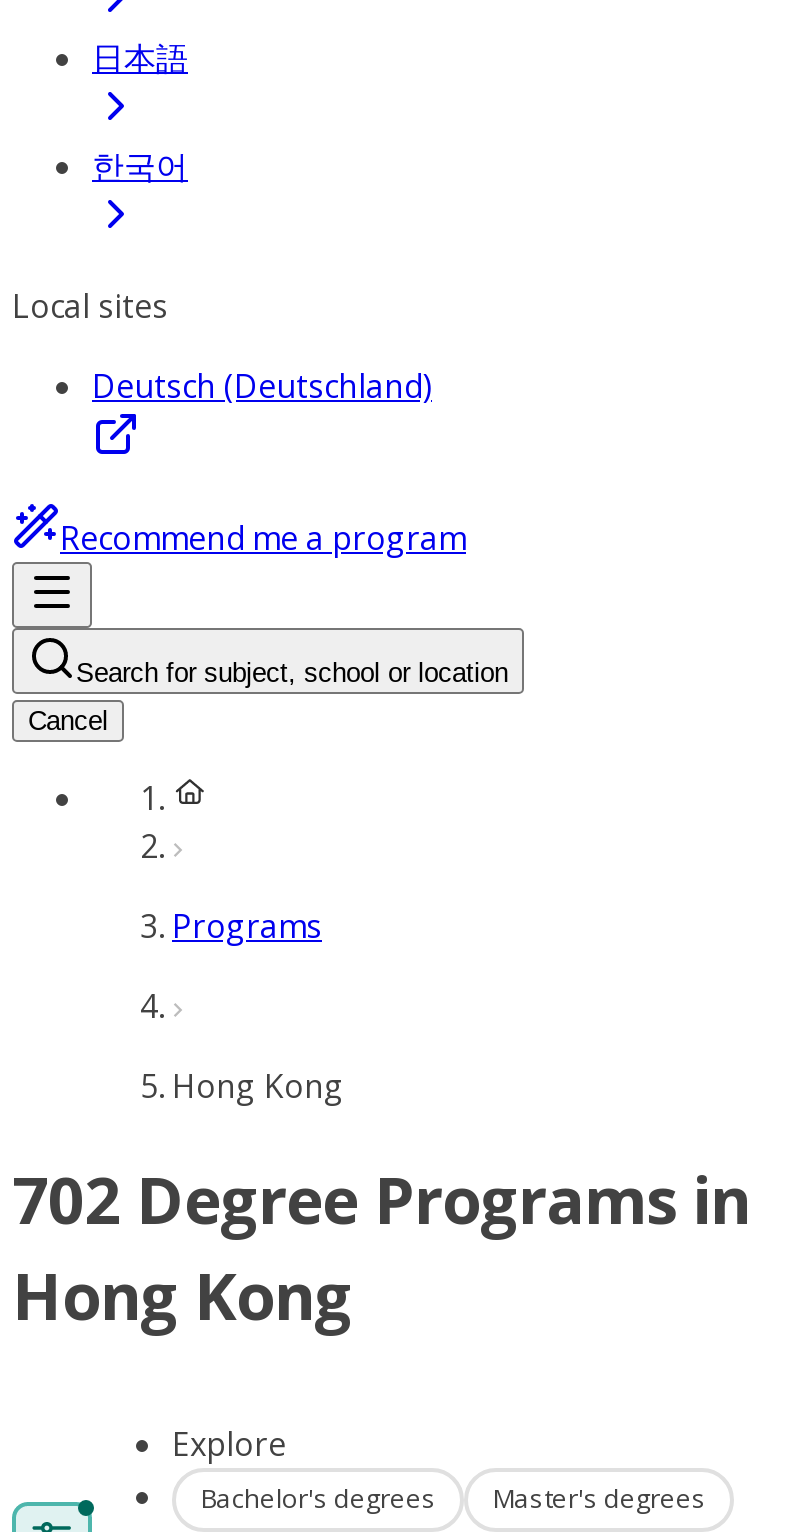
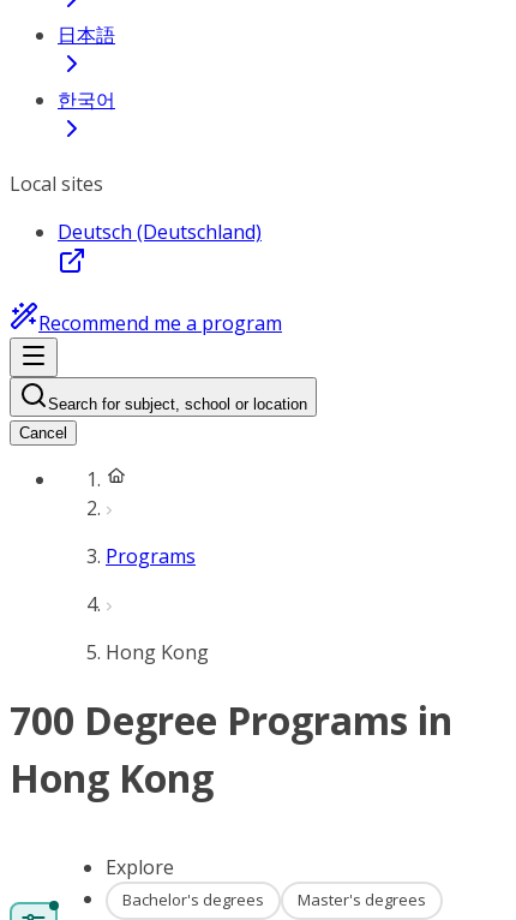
[12,1157,750,1243] 702 Degree Programs in -> [10,695,452,746] 700 Degree Programs in

